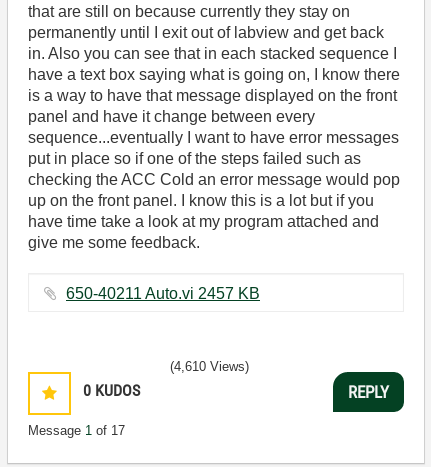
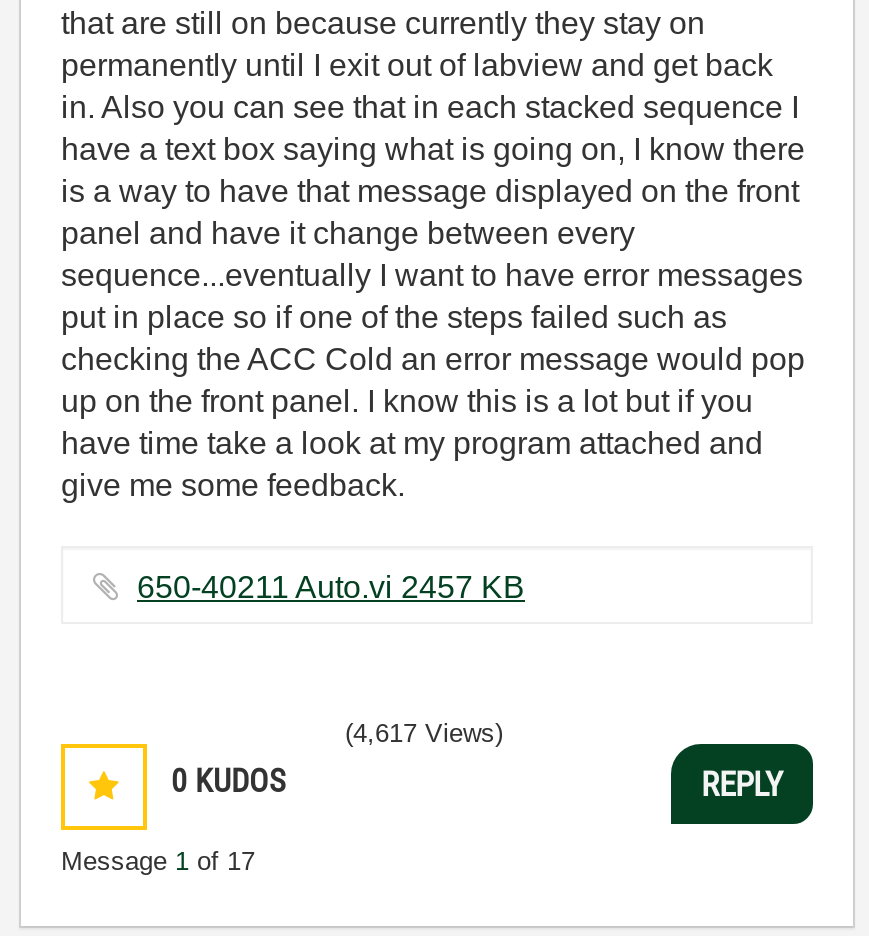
[170,359,249,374] (4,610 Views) -> [345,718,503,748] (4,617 Views)

